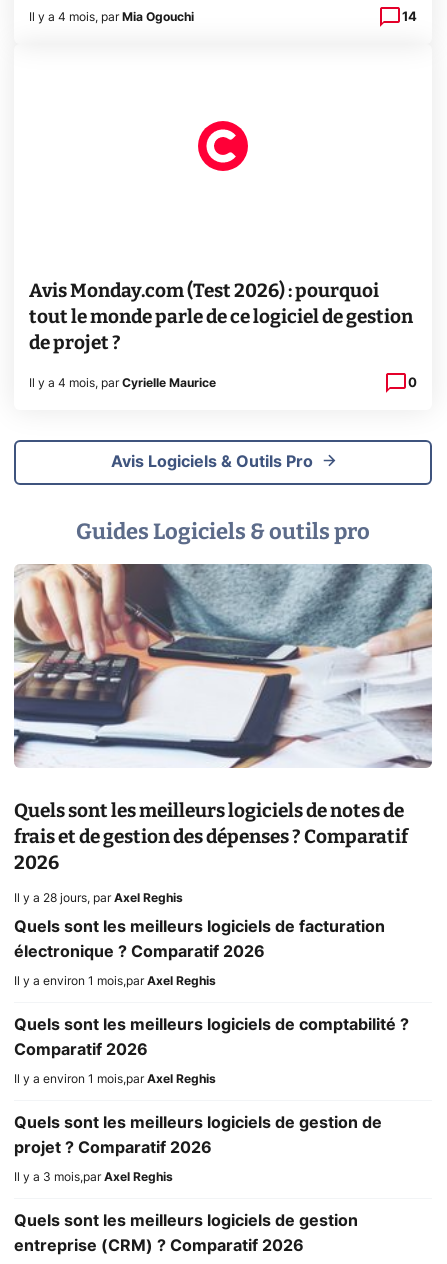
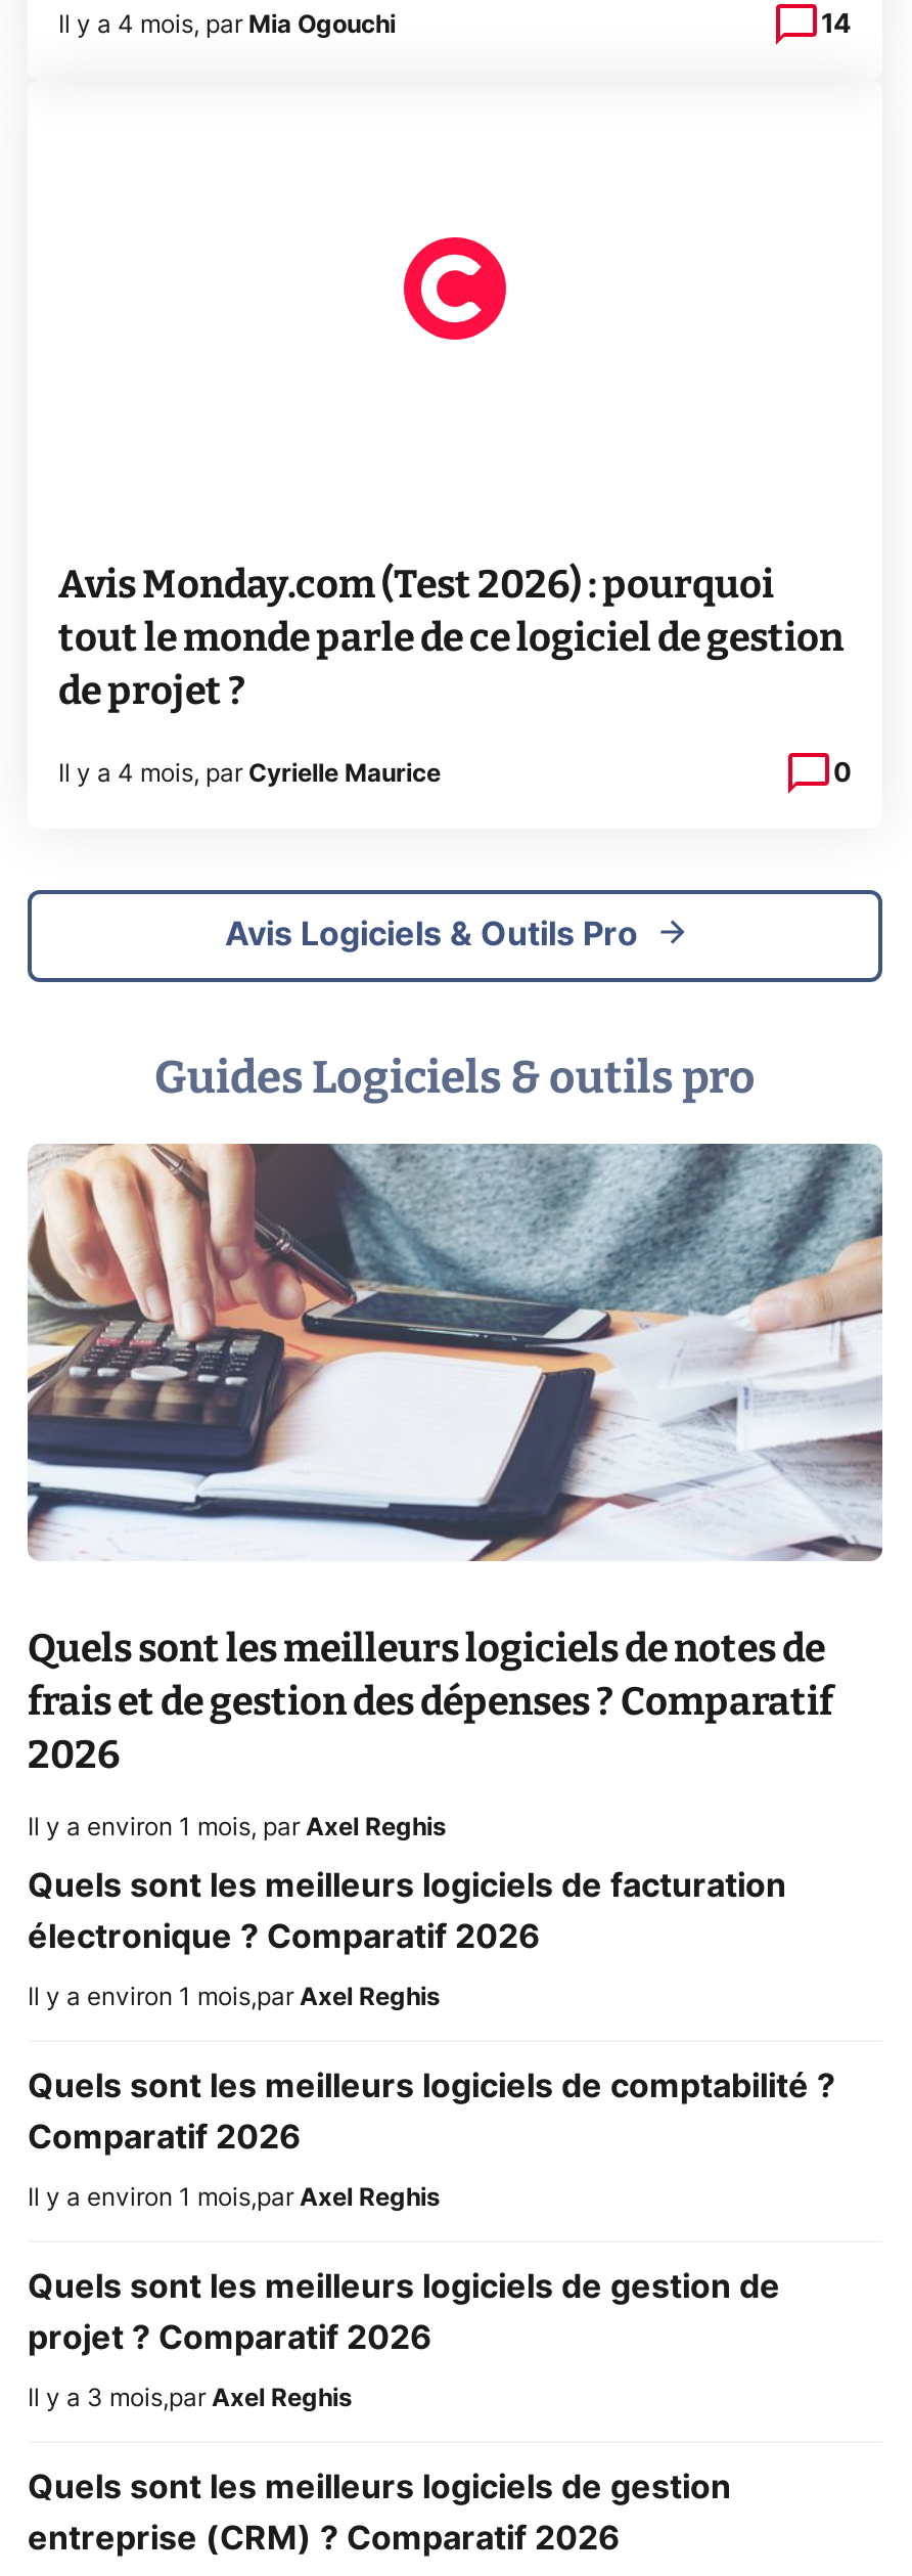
[14,891,183,903] Il y a 28 jours, par Axel Reghis -> [28,1814,447,1838] Il y a environ 1 mois, par Axel Reghis

